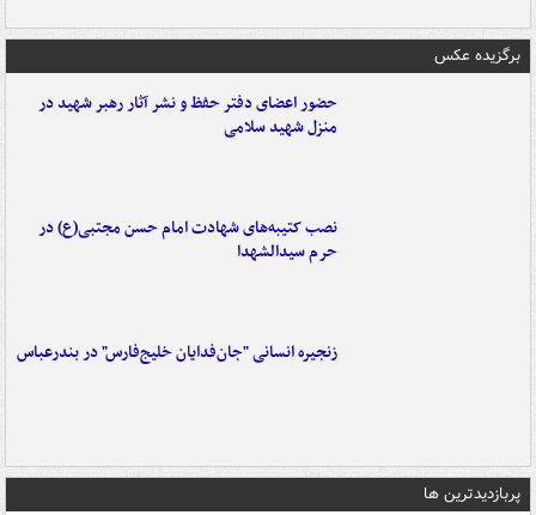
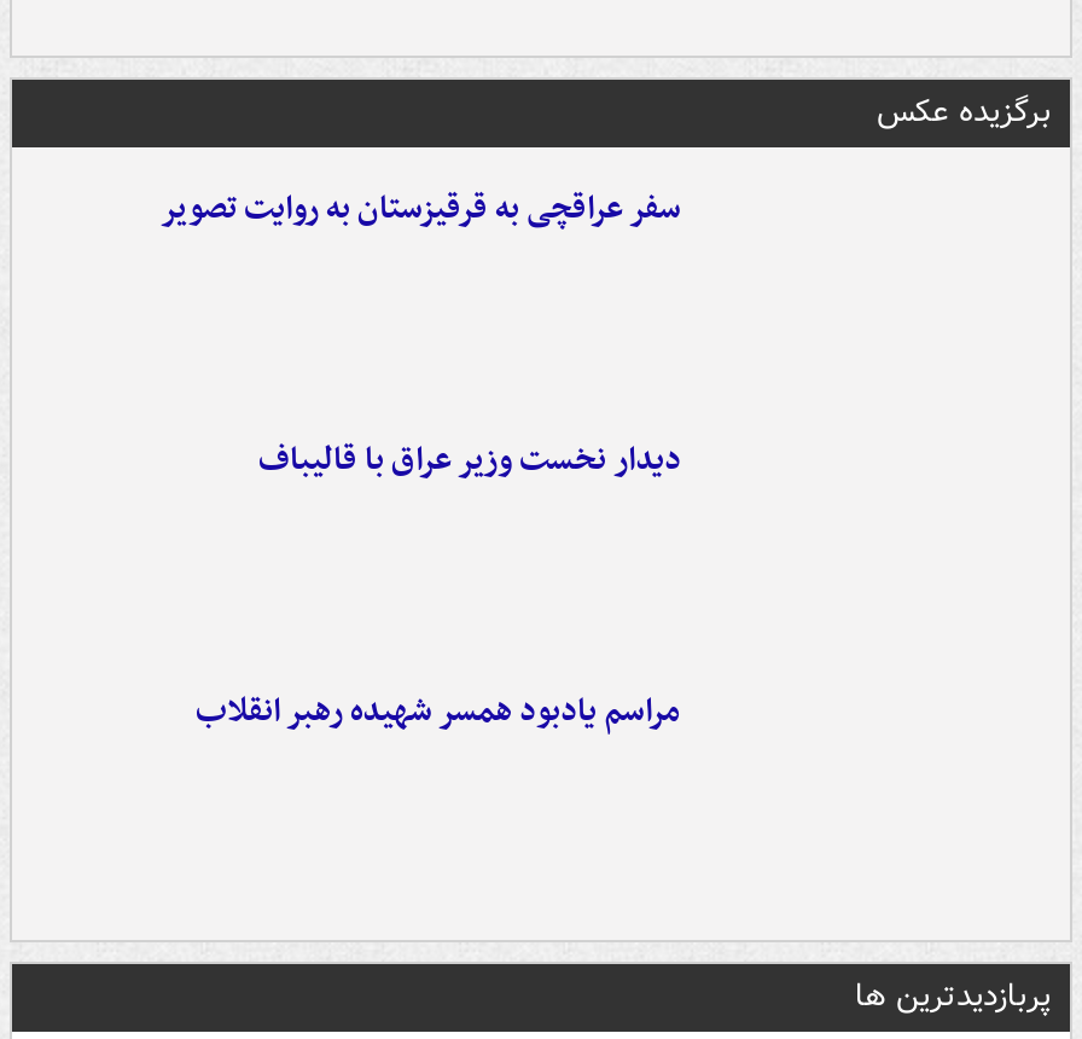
[38,89,337,141] حضور اعضای دفتر حفظ و نشر آثار رهبر شهید در | منزل شهید سلامی -> [159,180,681,236] سفر عراقچی به قرقیزستان به روایت تصویر
[38,214,337,265] نصب کتیبه‌های شهادت امام حسن مجتبی(ع) در | حرم سیدالشهدا -> [258,431,681,487] دیدار نخست وزیر عراق با قالیباف
[17,338,337,366] زنجیره انسانی "جان‌فدایان خلیج‌فارس" در بندرعباس -> [196,683,681,738] مراسم یادبود همسر شهیده رهبر انقلاب

